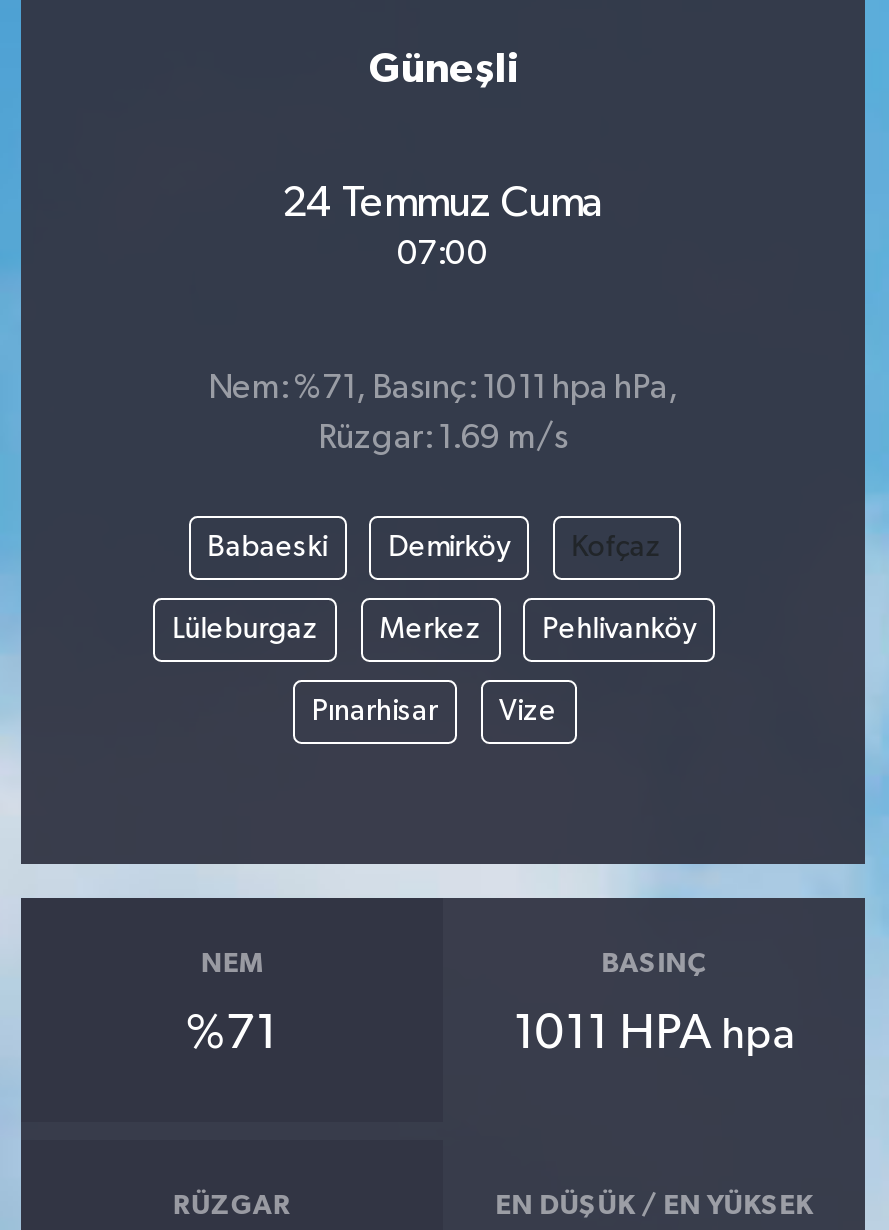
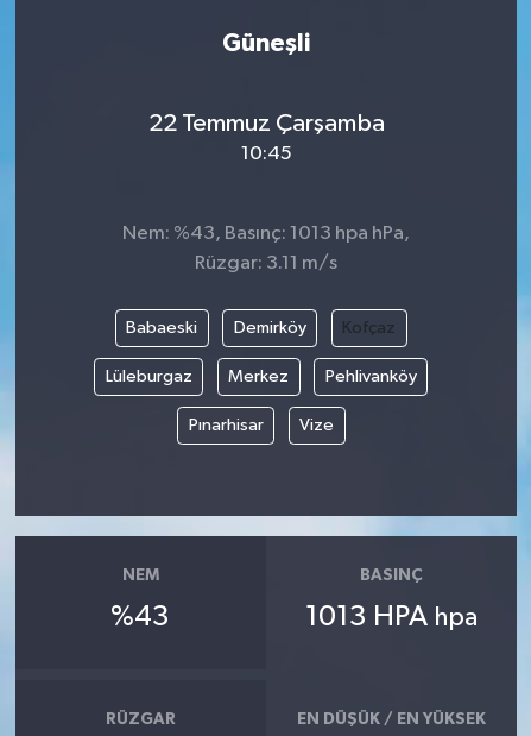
[282,181,604,225] 24 Temmuz Cuma -> [148,110,384,136] 22 Temmuz Çarşamba
[397,237,489,271] 07:00 -> [241,143,292,163] 10:45
[208,372,678,406] Nem: %71, Basınç: 1011 hpa hPa, -> [122,224,410,244] Nem: %43, Basınç: 1013 hpa hPa,
[318,422,568,456] Rüzgar: 1.69 m/s -> [195,253,337,273] Rüzgar: 3.11 m/s
[186,1009,278,1057] %71 -> [111,602,170,631] %43
[513,1009,795,1057] 1011 HPA hpa -> [305,602,478,631] 1013 HPA hpa

